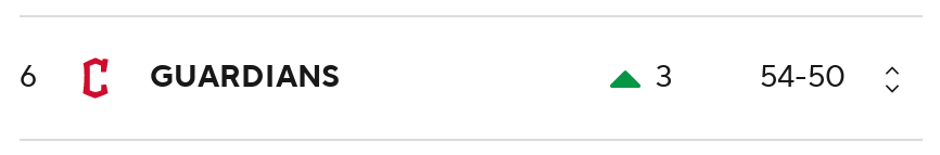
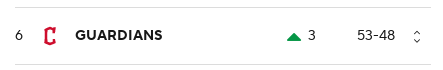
[760,59,844,98] 54-50 -> [357,27,395,45] 53-48

